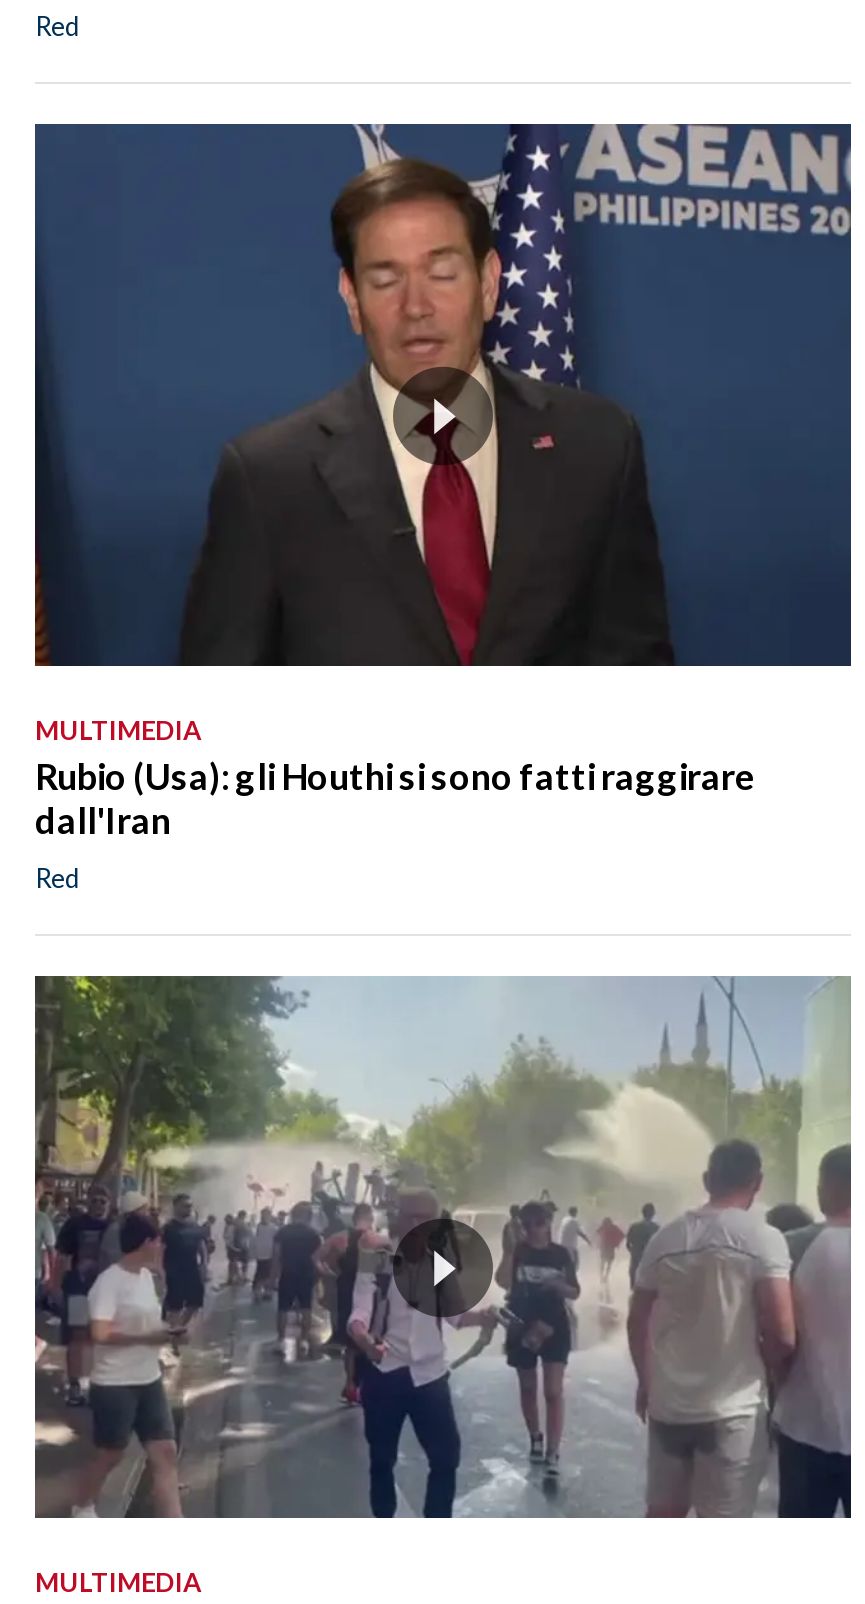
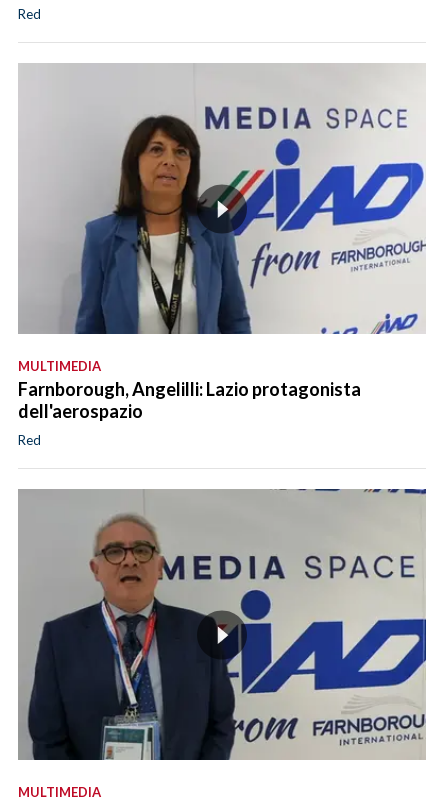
[33,122,853,668] [image] -> [18,63,426,335] [image]
[35,754,755,842] Rubio (Usa): gli Houthi si sono fatti raggirare | dall'Iran -> [18,378,361,422] Farnborough, Angelilli: Lazio protagonista | dell'aerospazio
[35,976,853,1520] [image] -> [18,489,427,761] [image]

